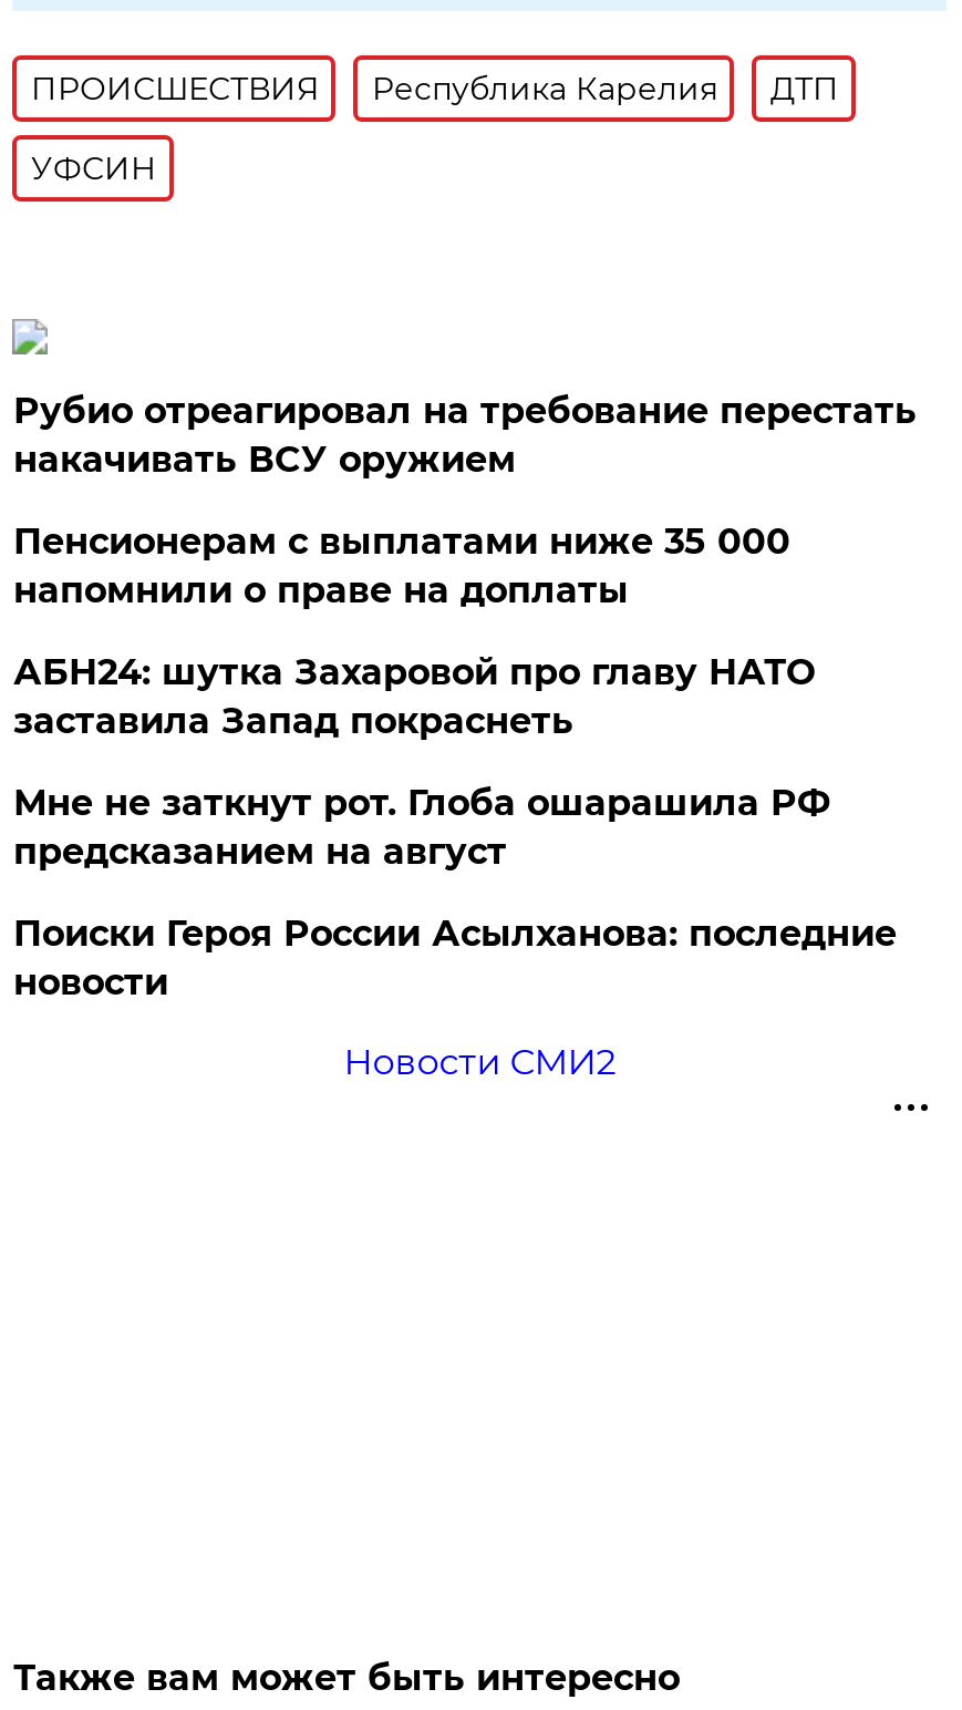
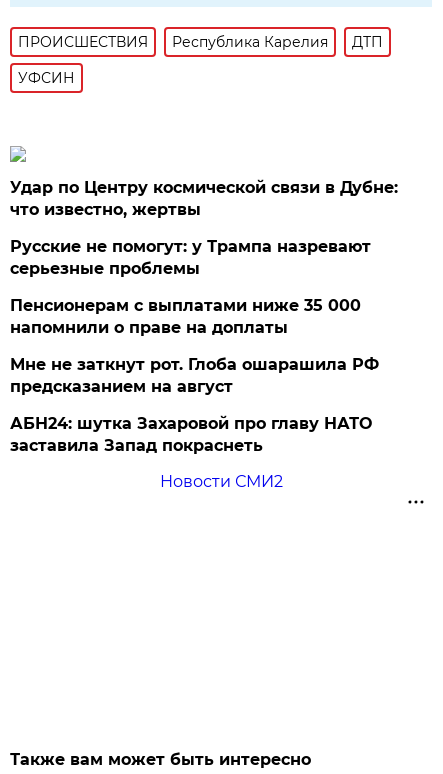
[13,390,916,480] Рубио отреагировал на требование перестать | накачивать ВСУ оружием -> [10,178,398,278] Удар по Центру космической связи в Дубне: | что известно, жертвы | Русские не помогут: у Трампа назревают | серьезные проблемы
moved [13,520,790,611] -> [10,296,361,337]: Пенсионерам с выплатами ниже 35 000 | напомнили о праве на доплаты
moved [13,651,815,742] -> [10,414,372,455]: АБН24: шутка Захаровой про главу НАТО | заставила Запад покраснеть
[13,912,896,1003] Поиски Героя России Асылханова: последние | новости -> none

